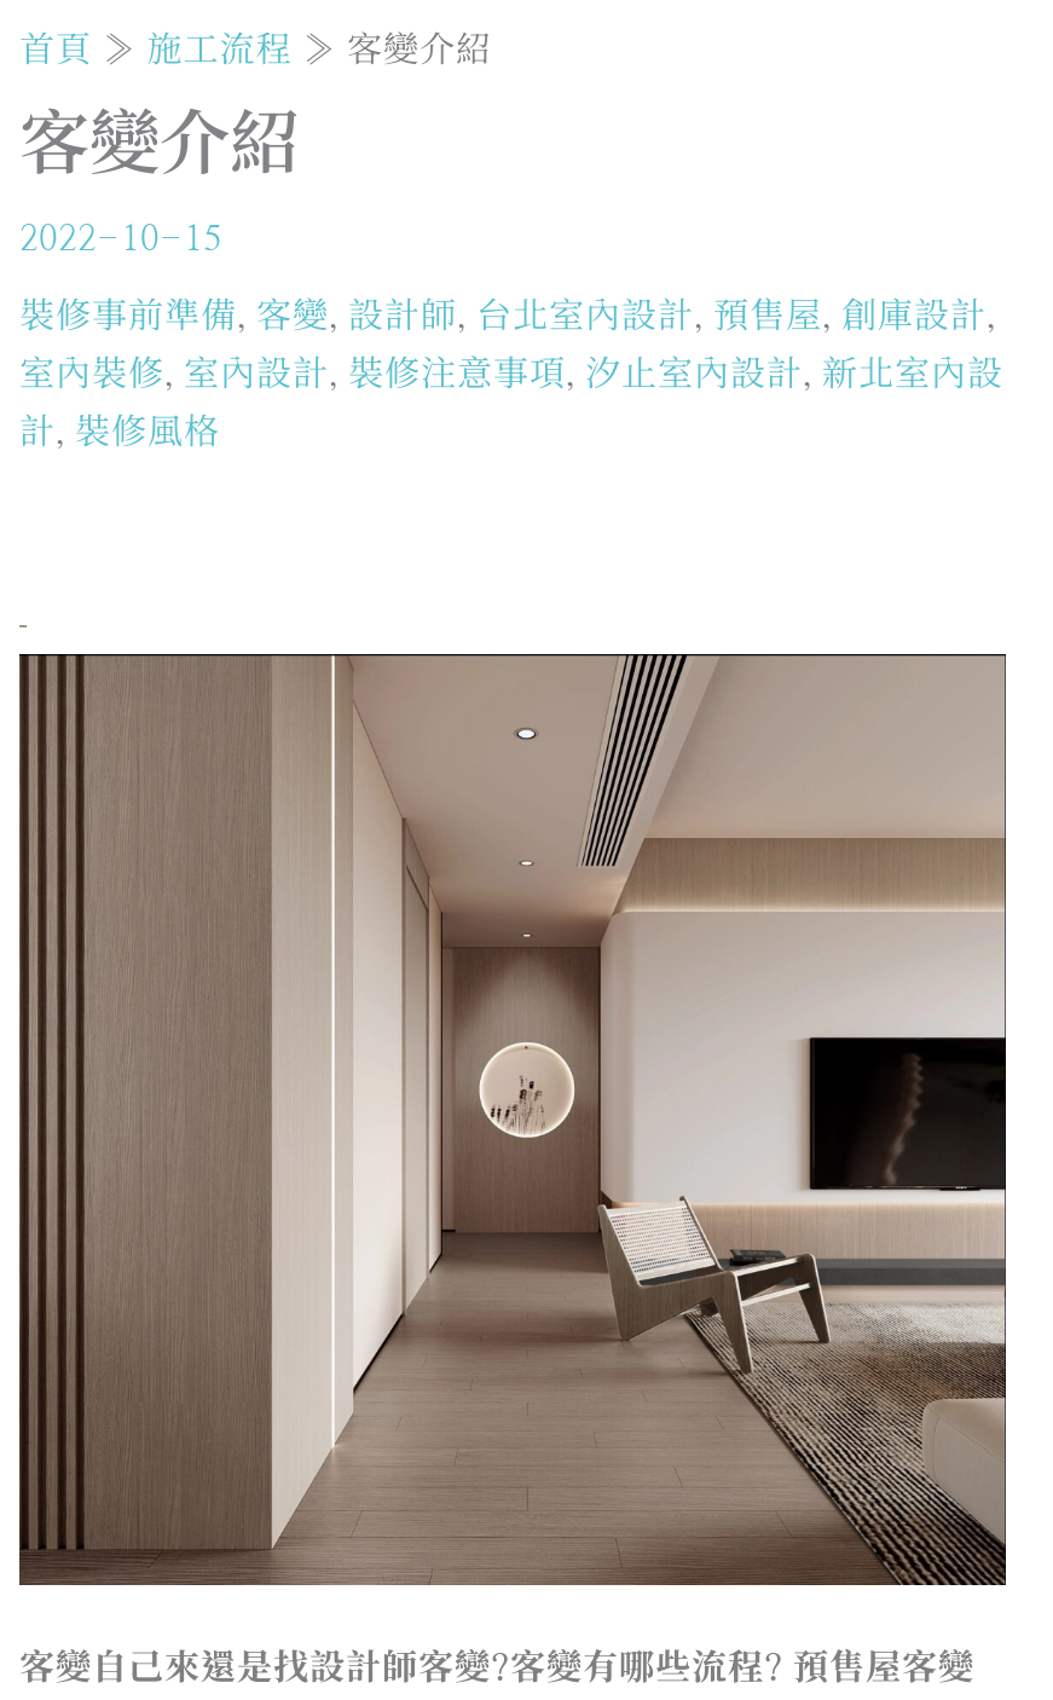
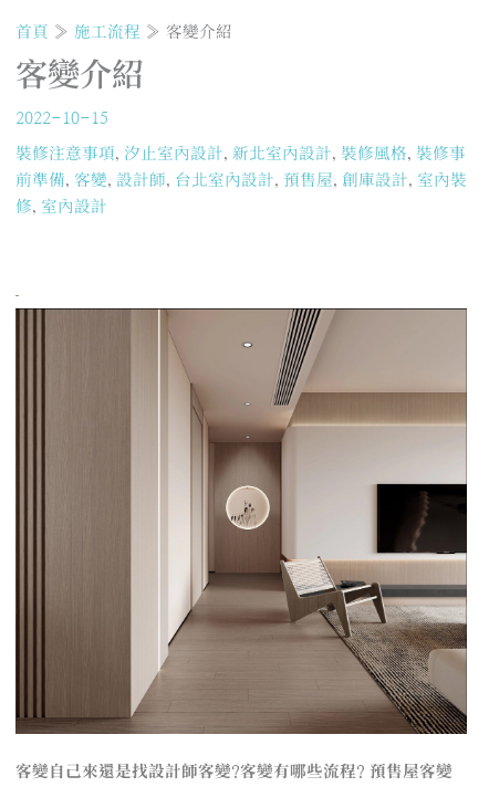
[19,299,996,336] 裝修事前準備,客變,設計師,台北室內設計,預售屋,創庫設計, -> [15,146,466,163] 裝修注意事項,汐止室內設計,新北室內設計,裝修風格,裝修事
[19,357,1003,394] 室內裝修,室內設計,裝修注意事項,汐止室內設計,新北室內設 -> [15,173,467,189] 前準備,客變,設計師,台北室內設計,預售屋,創庫設計,室內裝
[19,415,220,452] 計,裝修風格 -> [15,199,107,216] 修,室內設計

